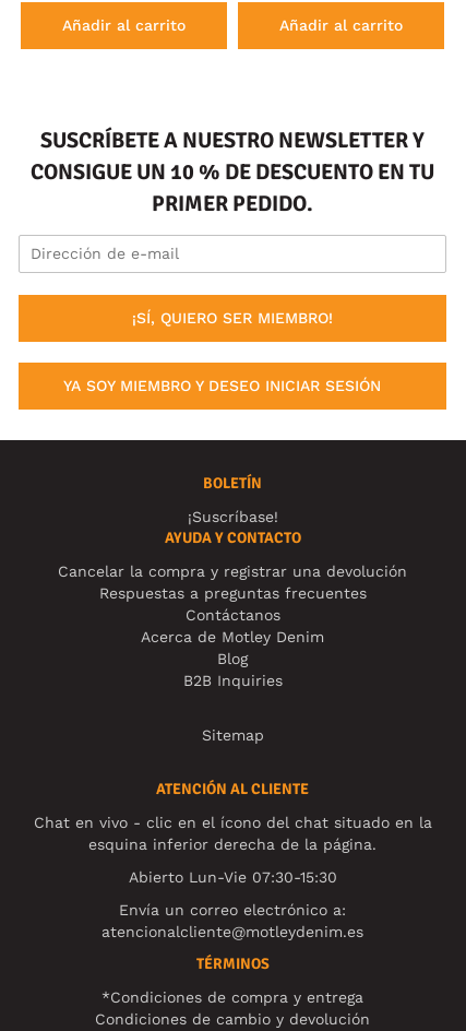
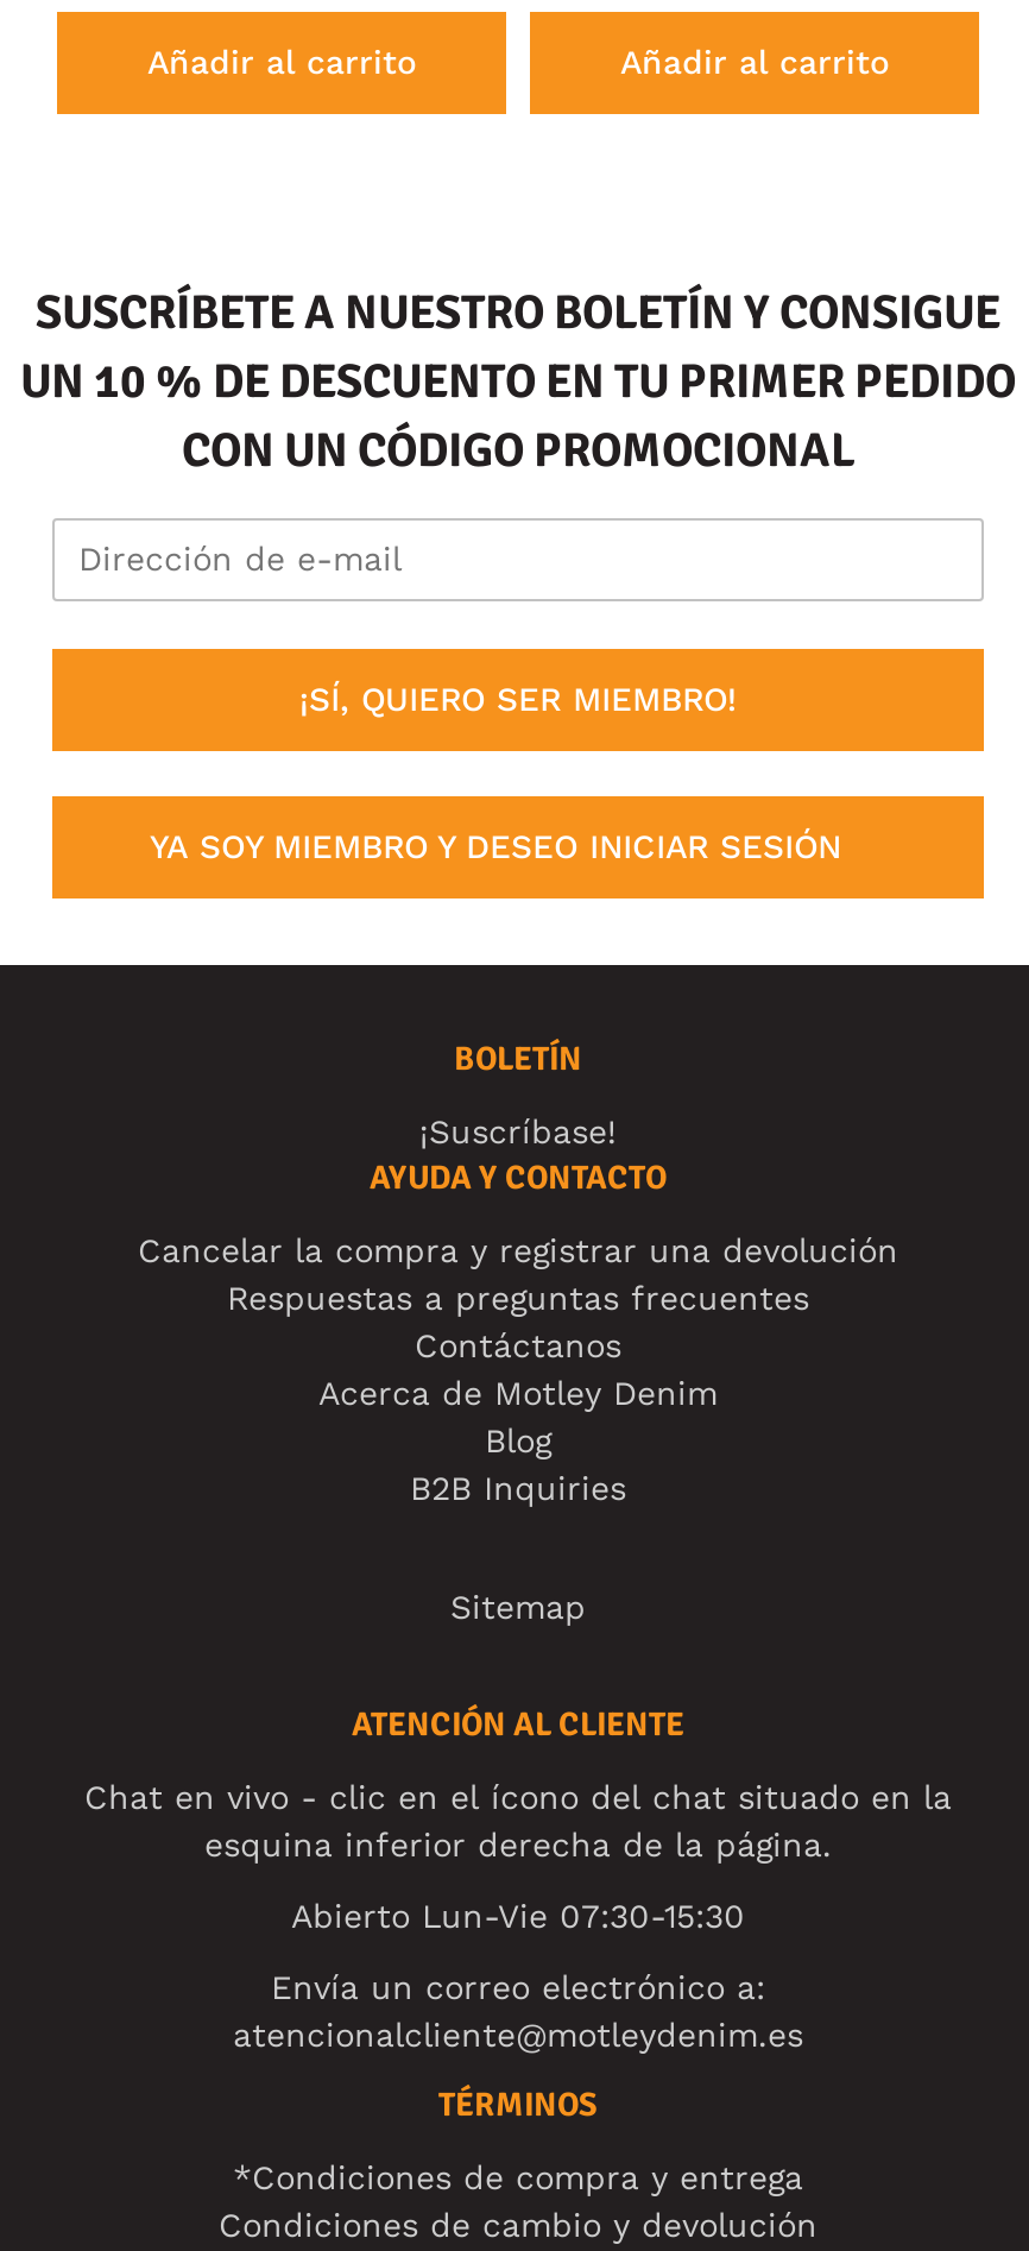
[31,126,434,217] SUSCRÍBETE A NUESTRO NEWSLETTER Y | CONSIGUE UN 10 % DE DESCUENTO EN TU | PRIMER PEDIDO. -> [20,282,1016,480] SUSCRÍBETE A NUESTRO BOLETÍN Y CONSIGUE | UN 10 % DE DESCUENTO EN TU PRIMER PEDIDO | CON UN CÓDIGO PROMOCIONAL

